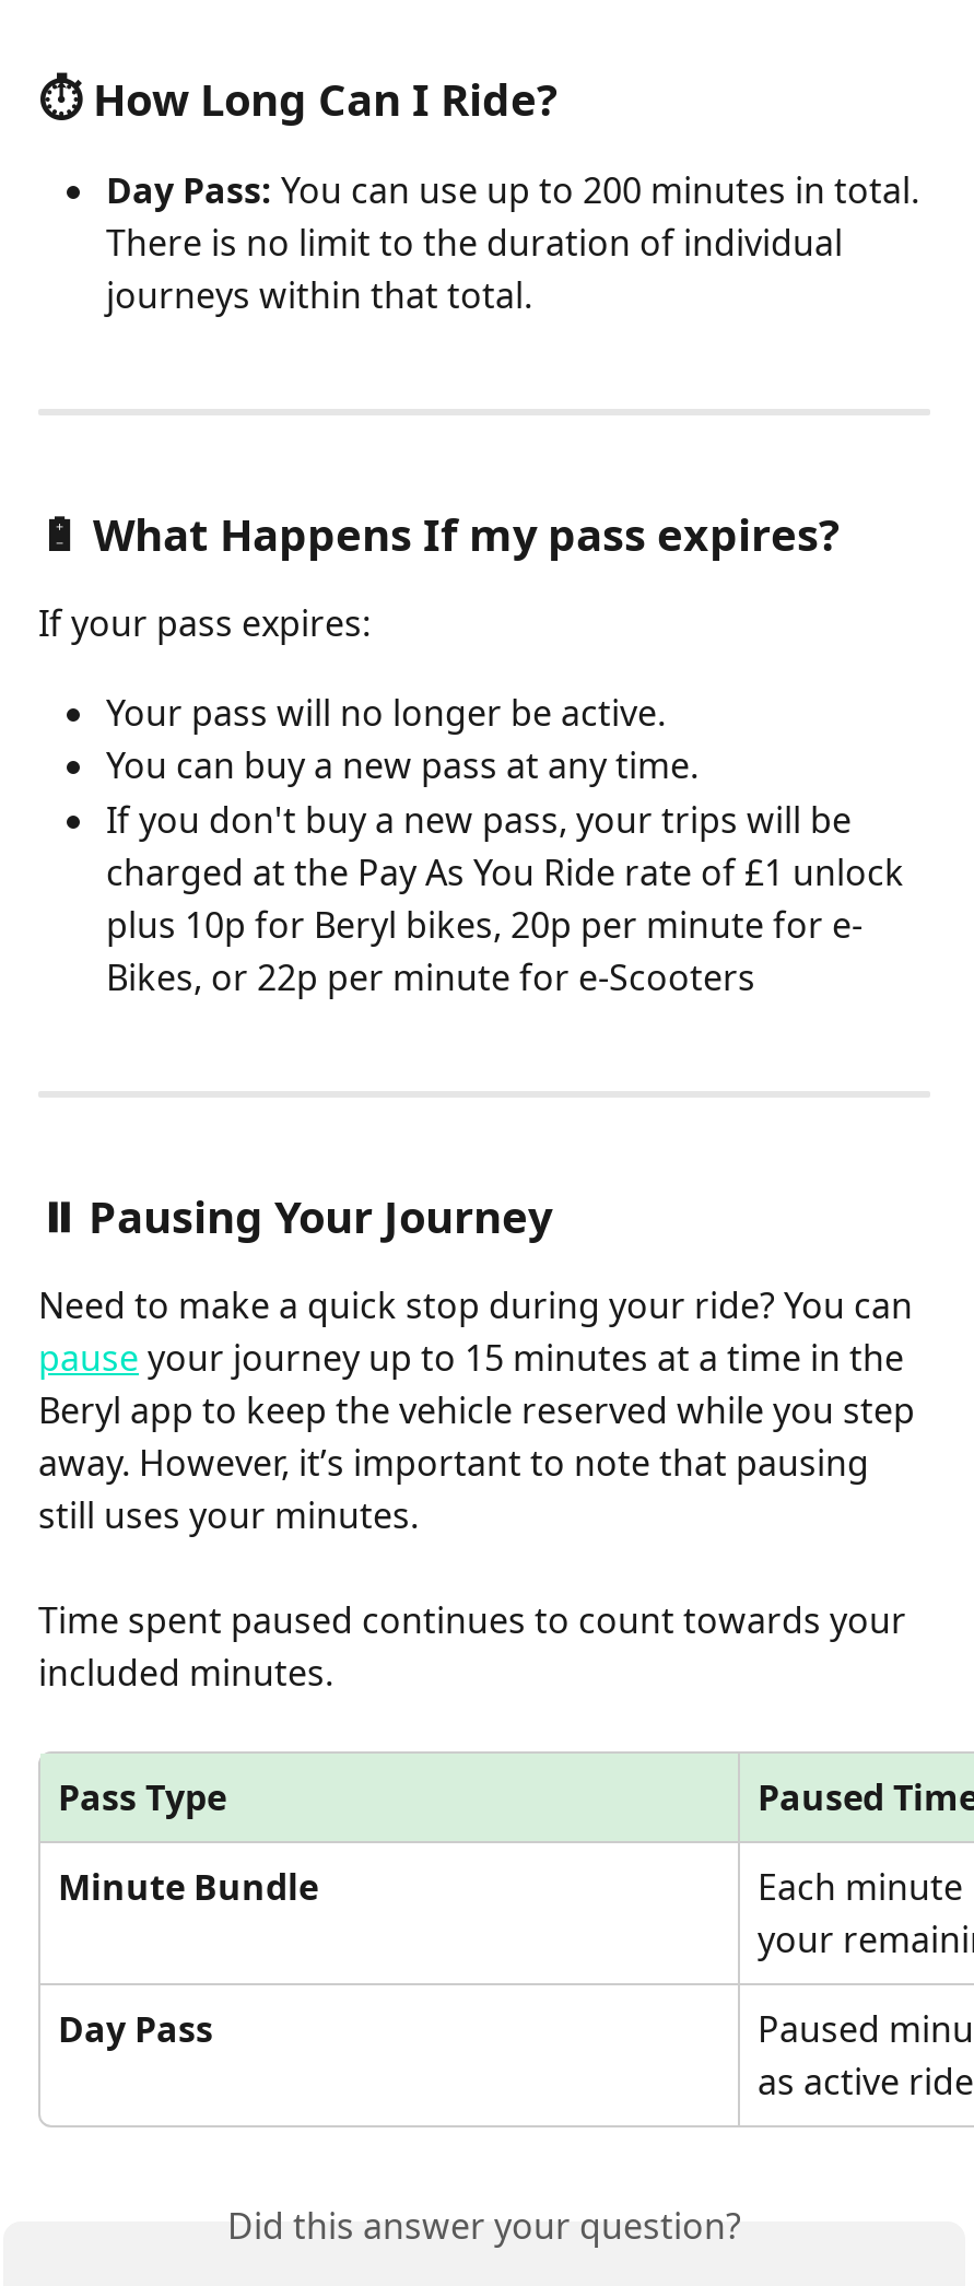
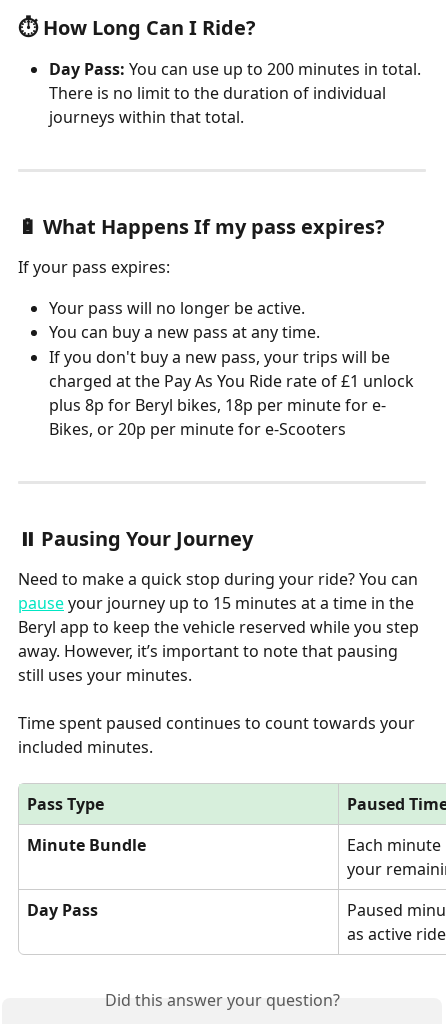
[106,900,862,949] plus 10p for Beryl bikes, 20p per minute for e- -> [49,394,386,416] plus 8p for Beryl bikes, 18p per minute for e-
[106,953,755,1001] Bikes, or 22p per minute for e-Scooters -> [49,418,346,440] Bikes, or 20p per minute for e-Scooters

